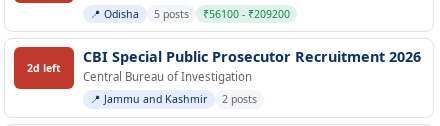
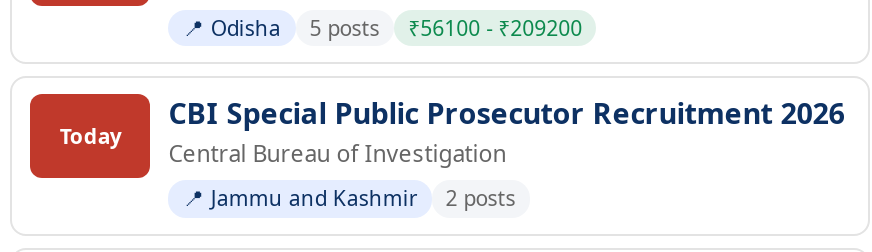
[27,61,61,75] 2d left -> [60,122,122,150] Today

